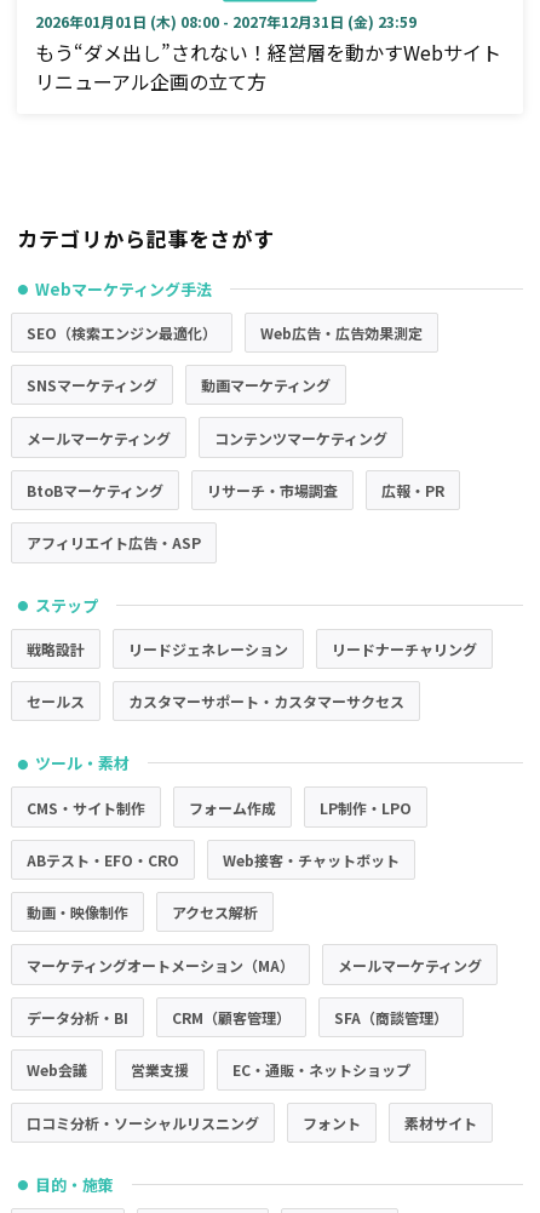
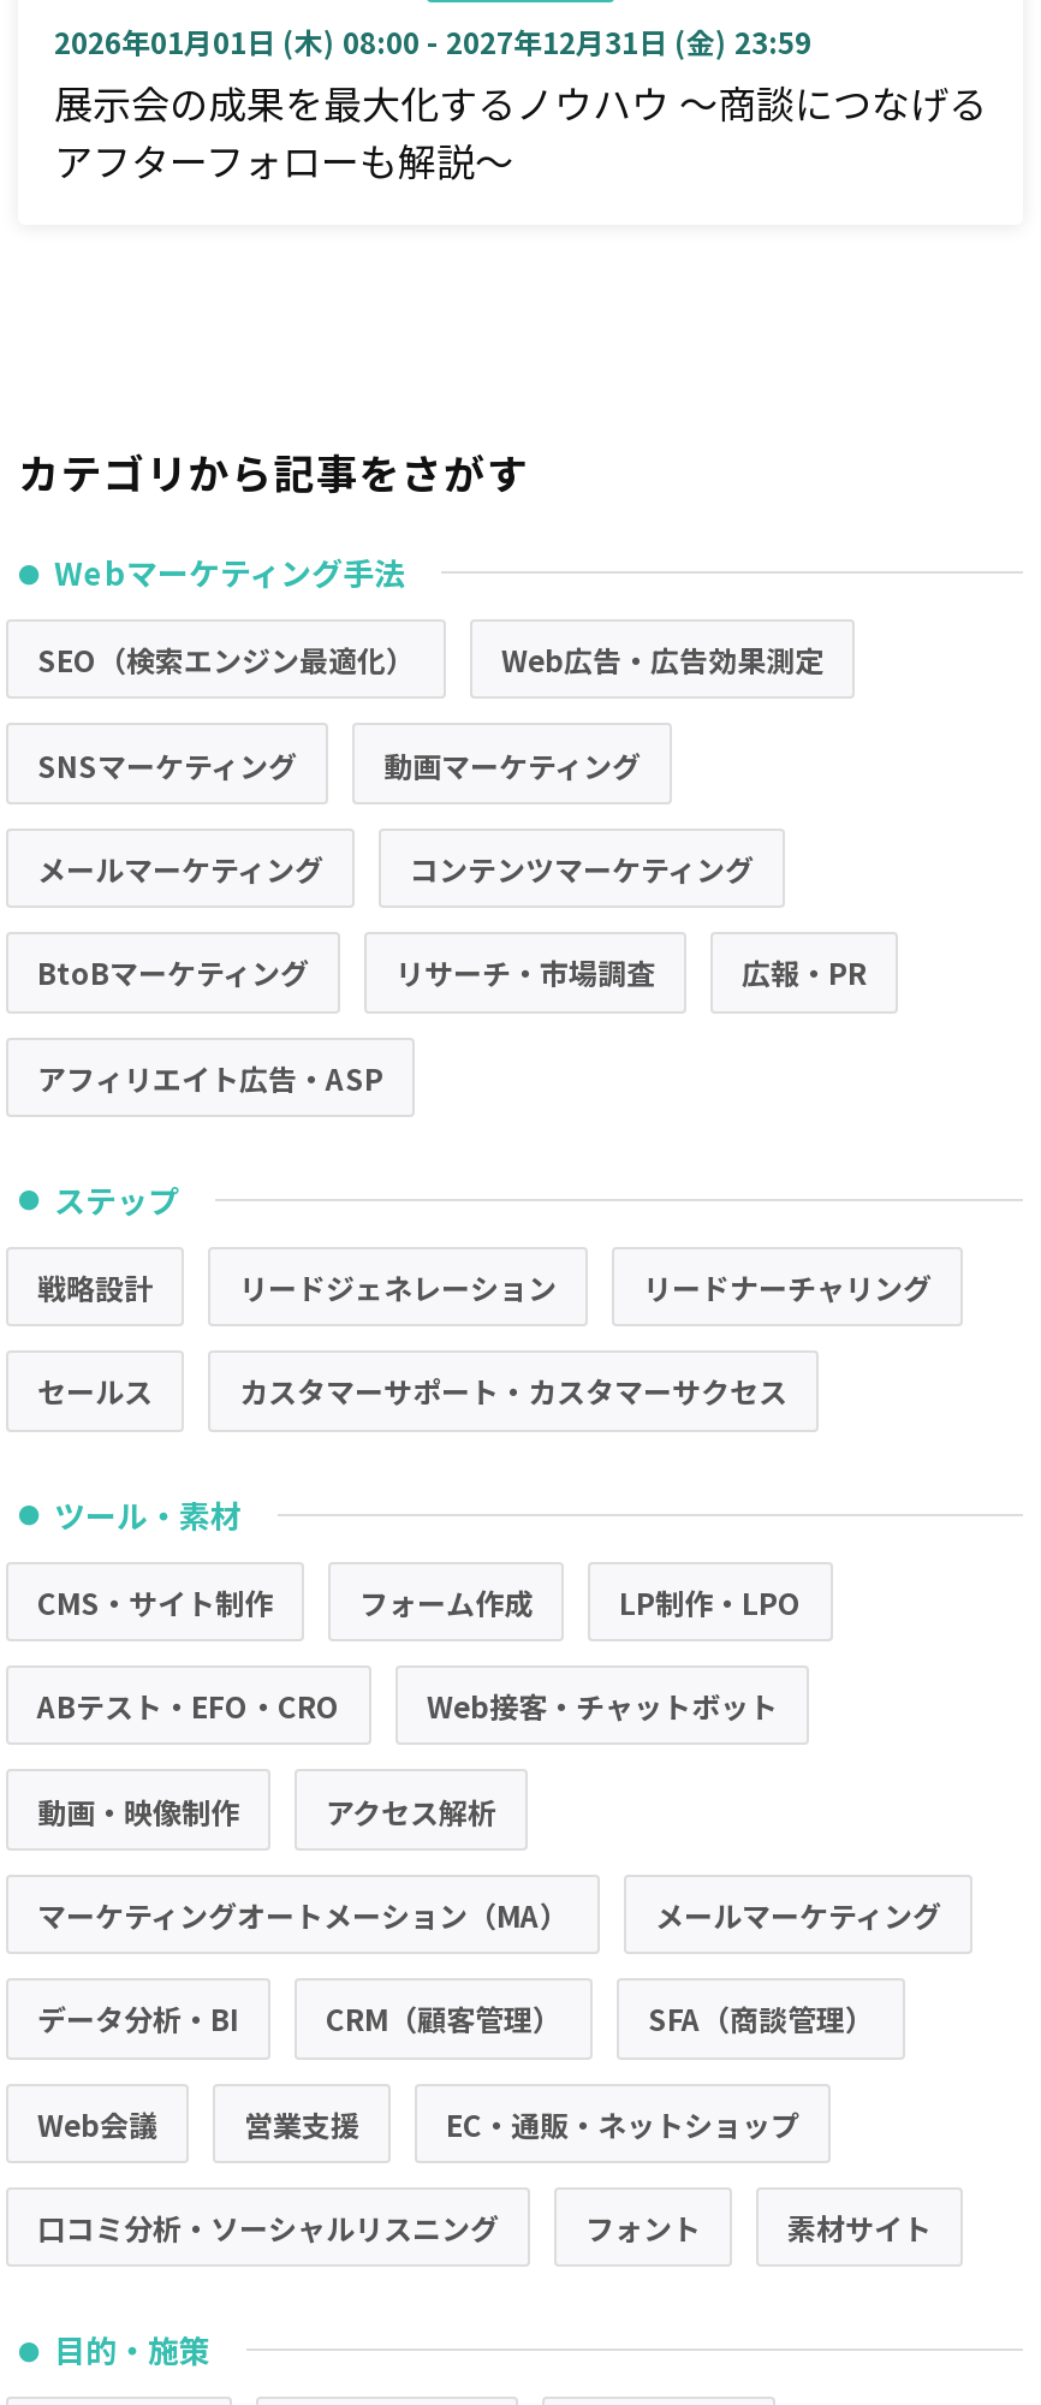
[35,37,501,95] もう“ダメ出し”されない！経営層を動かすWebサイト | リニューアル企画の立て方 -> [54,74,987,189] 展示会の成果を最大化するノウハウ ～商談につなげる | アフターフォローも解説～

